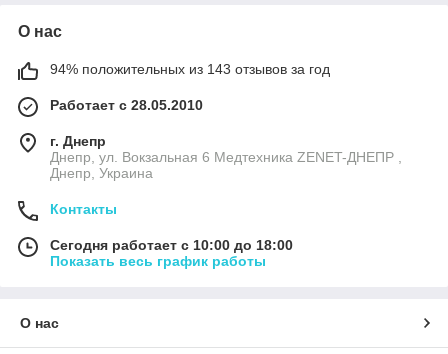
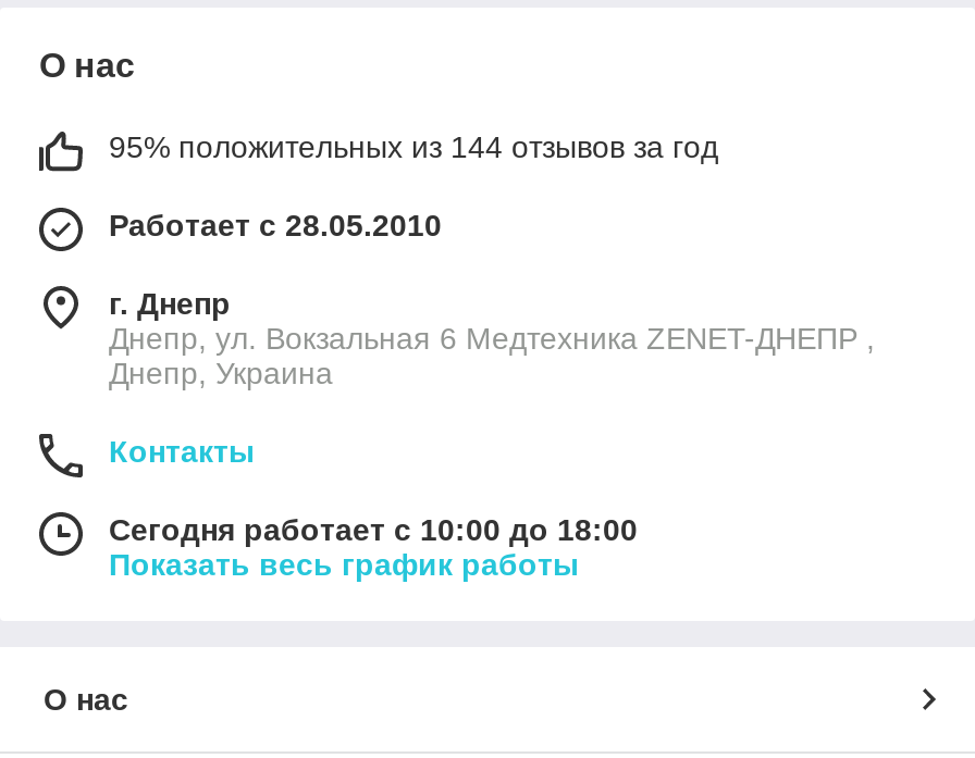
[50,61,330,77] 94% положительных из 143 отзывов за год -> [109,129,718,164] 95% положительных из 144 отзывов за год

